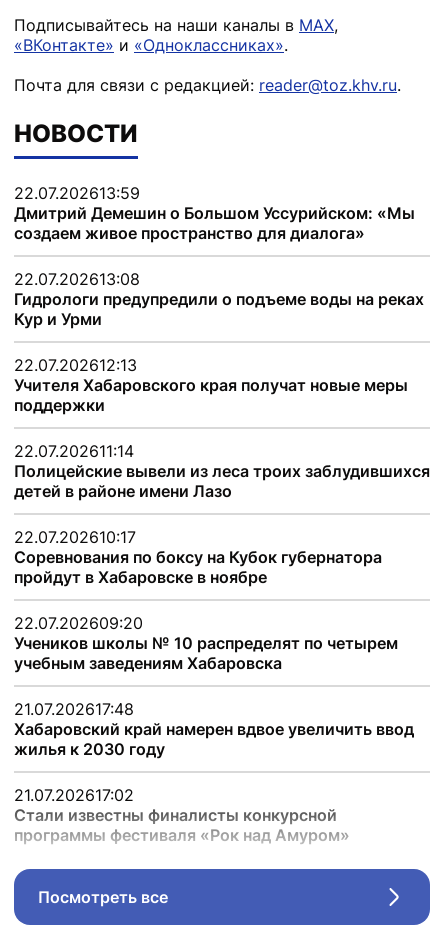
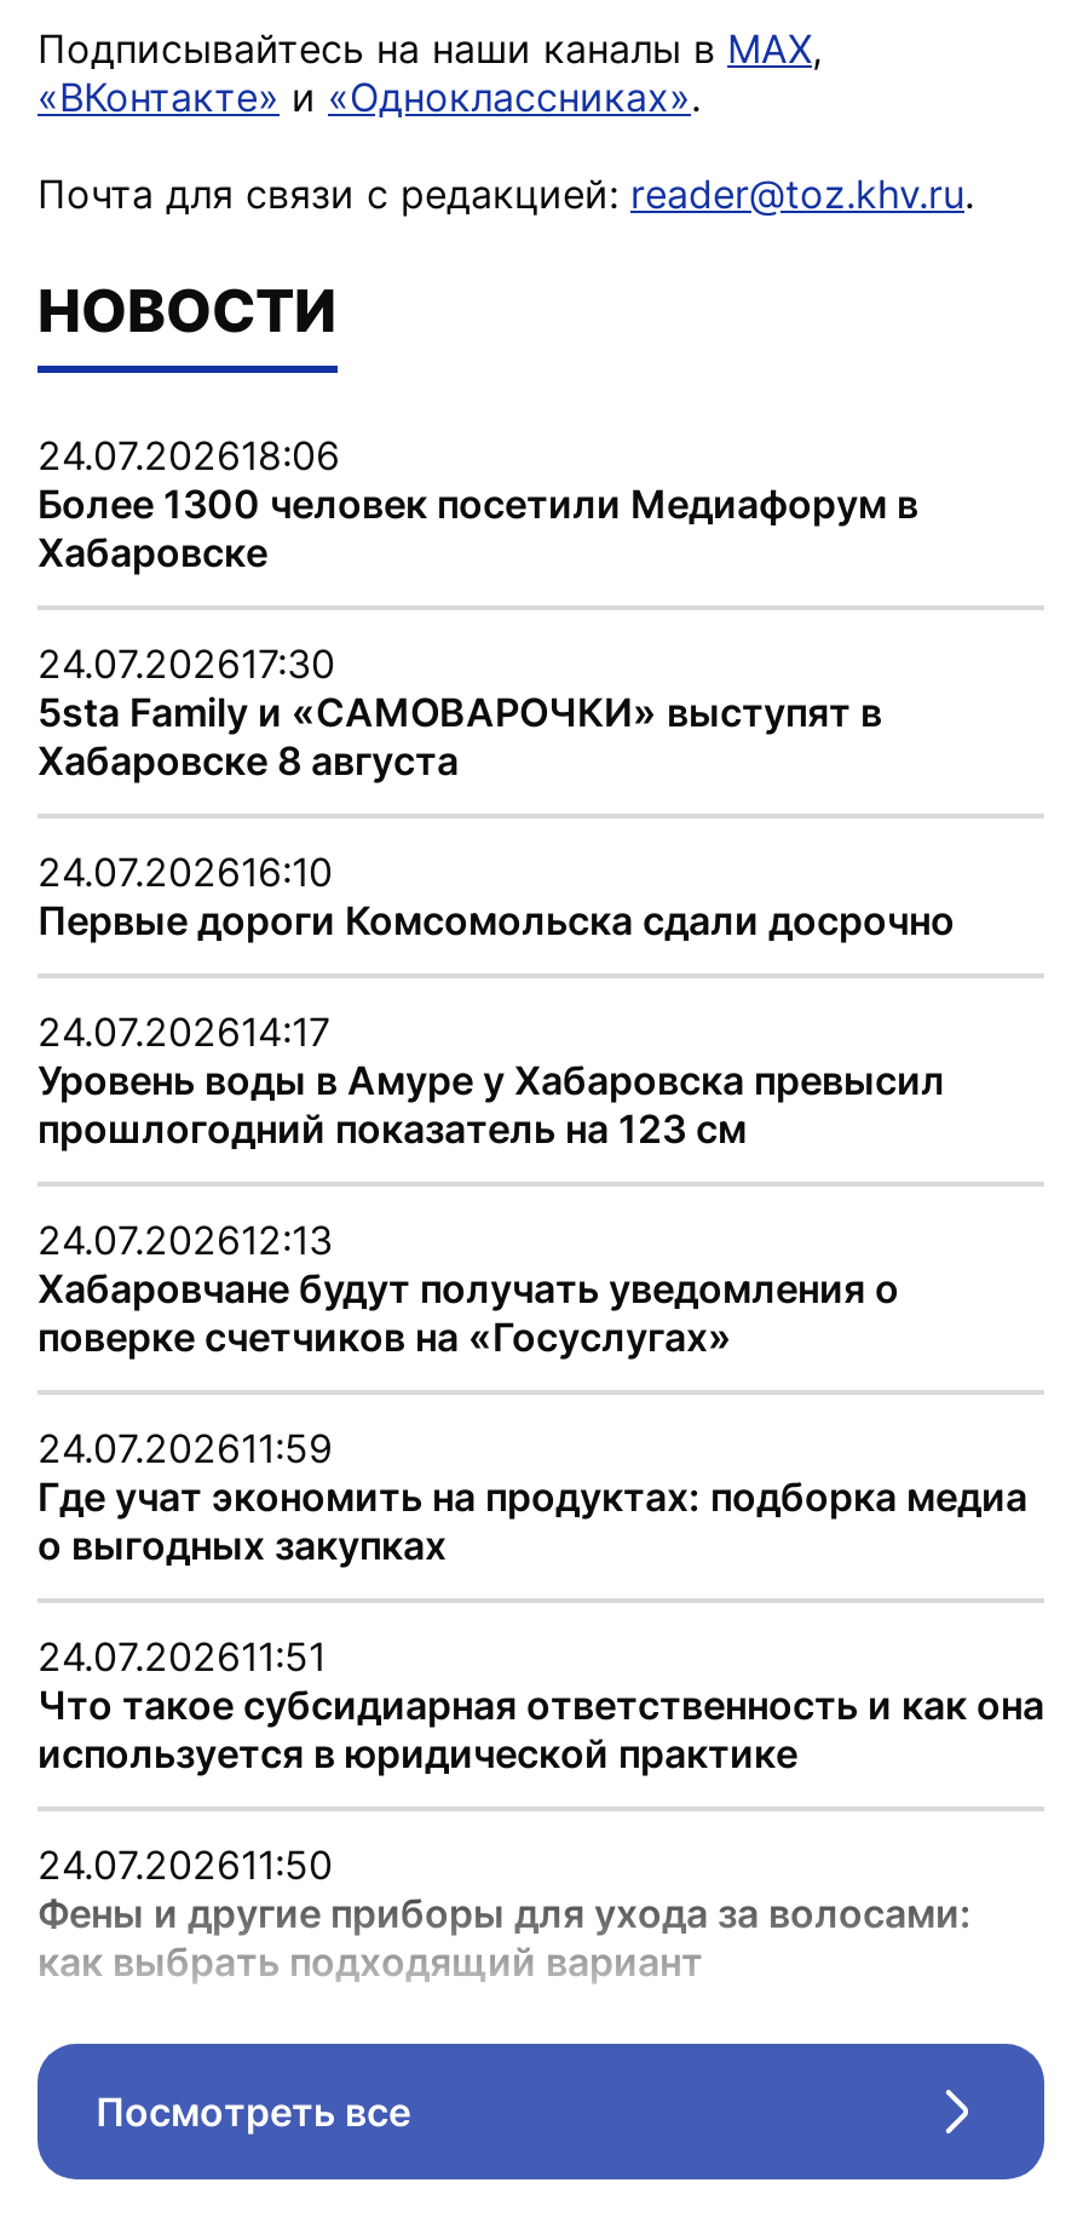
[14,183,415,243] 22.07.202613:59 | Дмитрий Демешин о Большом Уссурийском: «Мы | создаем живое пространство для диалога» -> [38,431,918,576] 24.07.202618:06 | Более 1300 человек посетили Медиафорум в | Хабаровске
[14,269,424,329] 22.07.202613:08 | Гидрологи предупредили о подъеме воды на реках | Кур и Урми -> [38,639,882,785] 24.07.202617:30 | 5sta Family и «САМОВАРОЧКИ» выступят в | Хабаровске 8 августа
[14,355,408,415] 22.07.202612:13 | Учителя Хабаровского края получат новые меры | поддержки -> [38,848,955,944] 24.07.202616:10 | Первые дороги Комсомольска сдали досрочно
[14,441,430,501] 22.07.202611:14 | Полицейские вывели из леса троих заблудившихся | детей в районе имени Лазо -> [38,1007,945,1153] 24.07.202614:17 | Уровень воды в Амуре у Хабаровска превысил | прошлогодний показатель на 123 см
[14,527,382,587] 22.07.202610:17 | Соревнования по боксу на Кубок губернатора | пройдут в Хабаровске в ноябре -> [38,1216,899,1361] 24.07.202612:13 | Хабаровчане будут получать уведомления о | поверке счетчиков на «Госуслугах»
[14,613,398,673] 22.07.202609:20 | Учеников школы № 10 распределят по четырем | учебным заведениям Хабаровска -> [38,1424,1027,1569] 24.07.202611:59 | Где учат экономить на продуктах: подборка медиа | о выгодных закупках
[14,699,414,759] 21.07.202617:48 | Хабаровский край намерен вдвое увеличить ввод | жилья к 2030 году -> [38,1632,1044,1777] 24.07.202611:51 | Что такое субсидиарная ответственность и как она | используется в юридической практике
[14,785,350,845] 21.07.202617:02 | Стали известны финалисты конкурсной | программы фестиваля «Рок над Амуром» -> [38,1840,972,1986] 24.07.202611:50 | Фены и другие приборы для ухода за волосами: | как выбрать подходящий вариант

